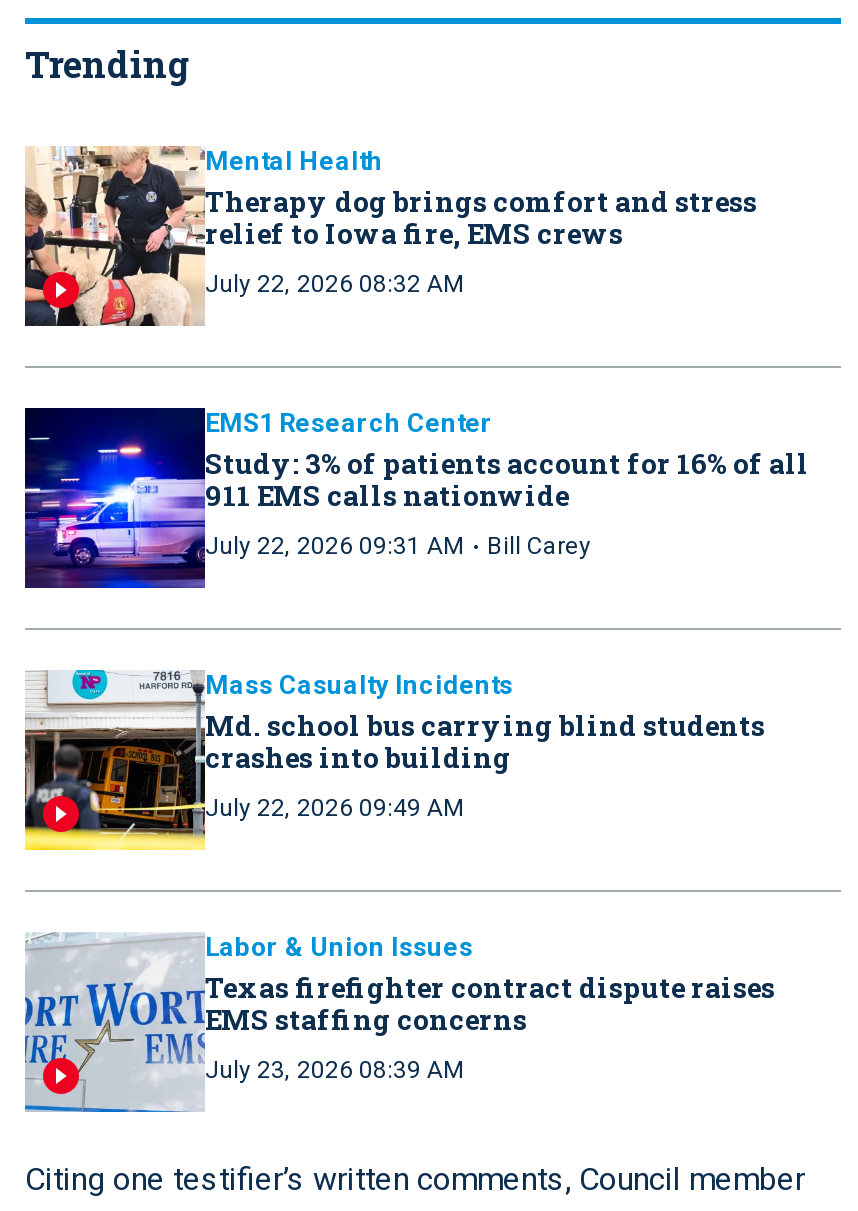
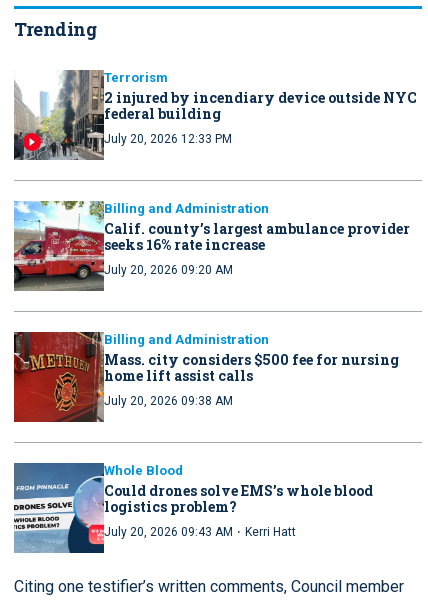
[23,144,757,326] [image] | Mental Health | Therapy dog brings comfort and stress | relief to Iowa fire, EMS crews -> [13,69,417,161] [image] | Terrorism | 2 injured by incendiary device outside NYC | federal building
[205,270,463,298] July 22, 2026 08:32 AM -> [104,132,232,146] July 20, 2026 12:33 PM
[23,406,809,590] [image] | EMS1 Research Center | Study: 3% of patients account for 16% of all | 911 EMS calls nationwide | July 22, 2026 09:31 AM · Bill Carey -> [13,200,410,292] [image] | Billing and Administration | Calif. county’s largest ambulance provider | seeks 16% rate increase
[23,668,463,852] [image] | July 22, 2026 09:49 AM -> [13,331,399,423] [image] | Billing and Administration | Mass. city considers $500 fee for nursing | home lift assist calls
[205,670,765,776] Mass Casualty Incidents | Md. school bus carrying blind students | crashes into building -> [104,263,233,277] July 20, 2026 09:20 AM
[23,932,463,1114] [image] | July 23, 2026 08:39 AM -> [13,462,373,554] [image] | Whole Blood | Could drones solve EMS’s whole blood | logistics problem? | July 20, 2026 09:43 AM · Kerri Hatt
[205,932,775,1038] Labor & Union Issues | Texas firefighter contract dispute raises | EMS staffing concerns -> [104,394,233,408] July 20, 2026 09:38 AM

